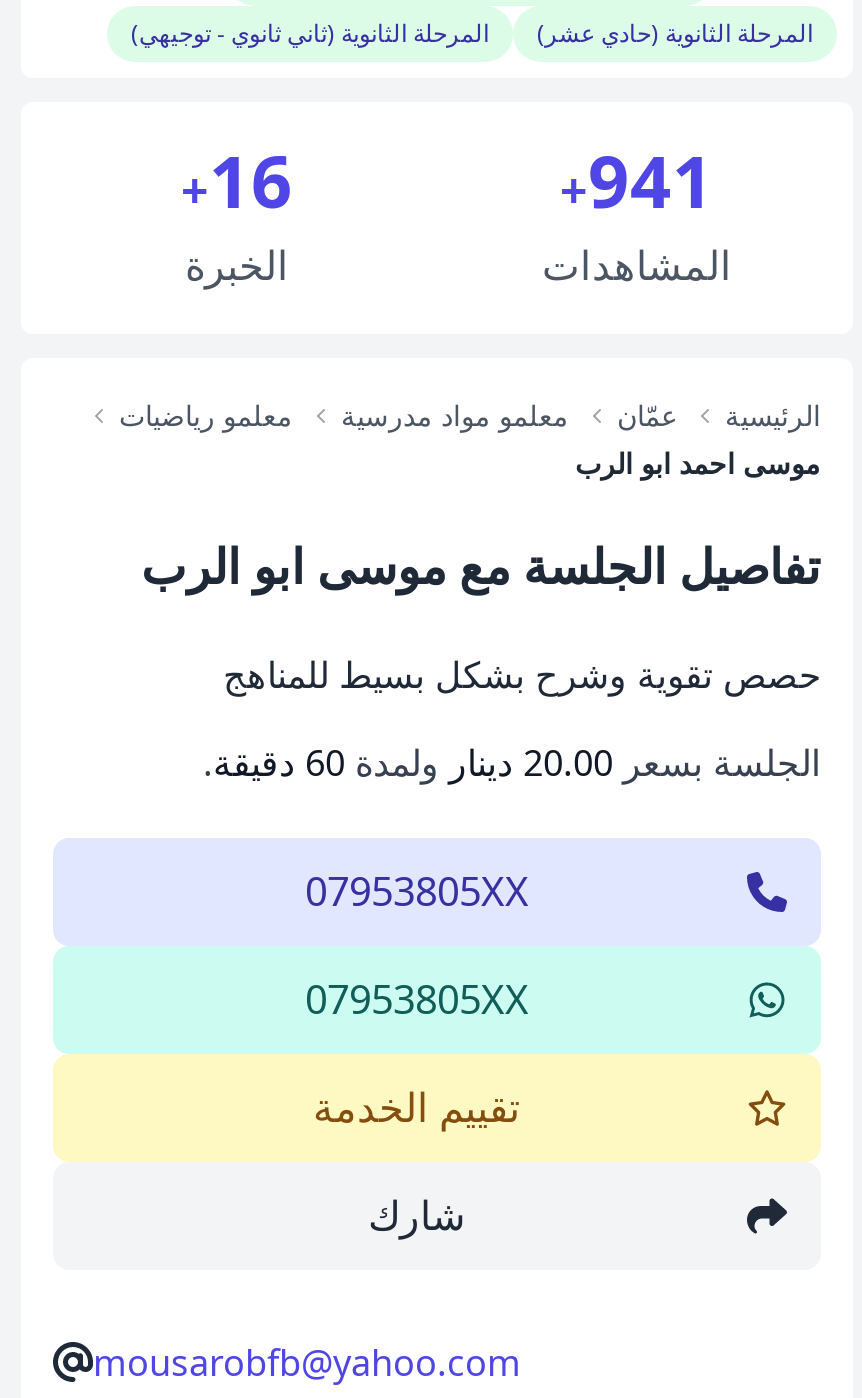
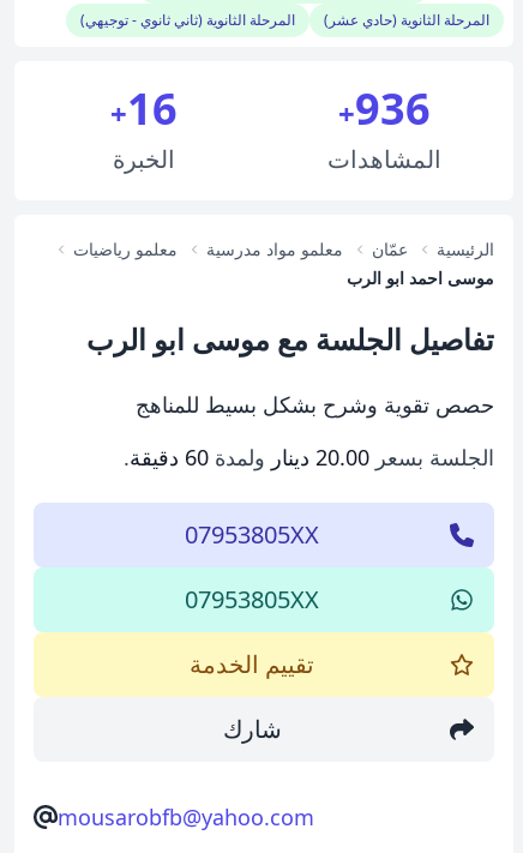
[588,132,714,230] 941 -> [354,79,430,138] 936

